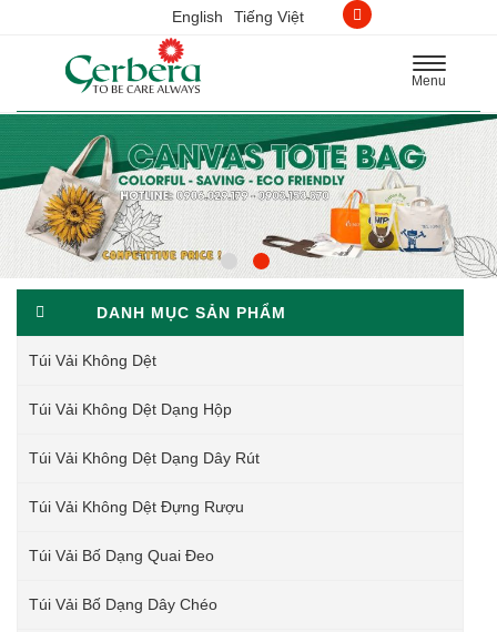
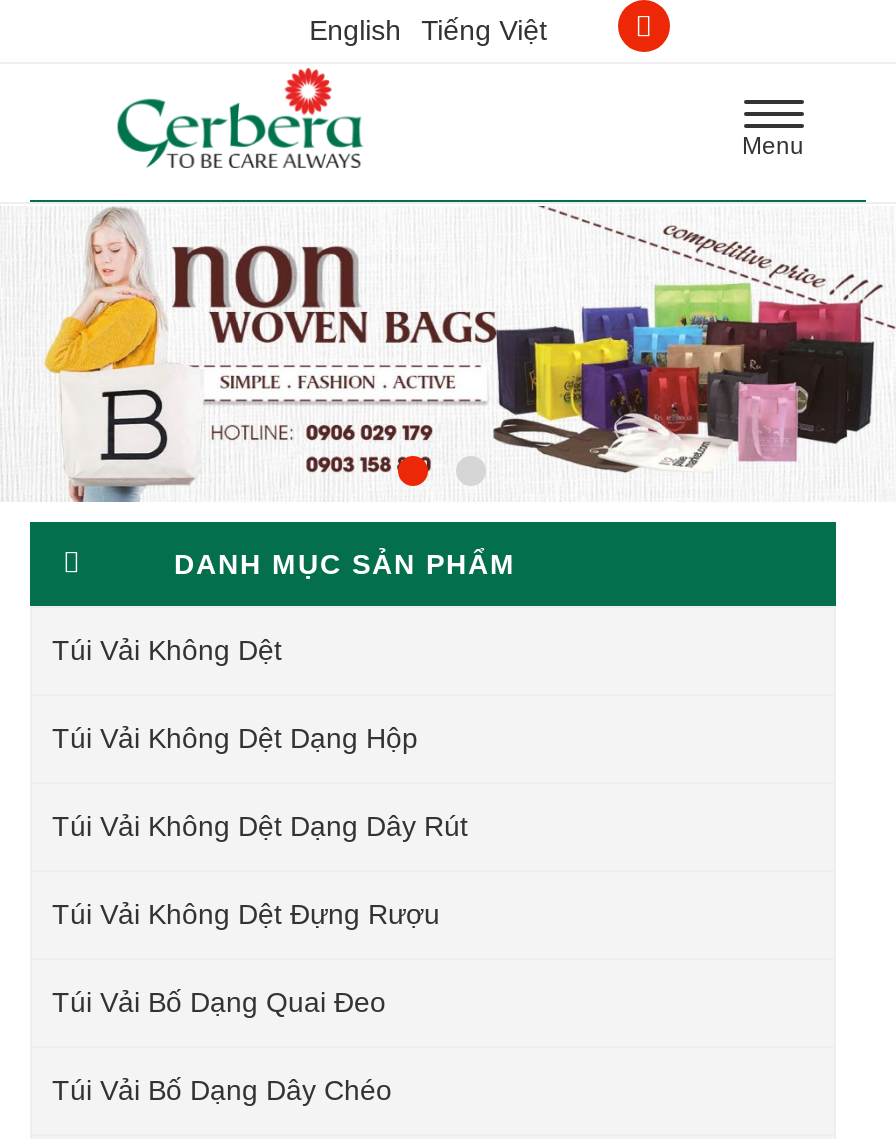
[3,113,494,278] [image] -> [6,204,890,504] [image]

